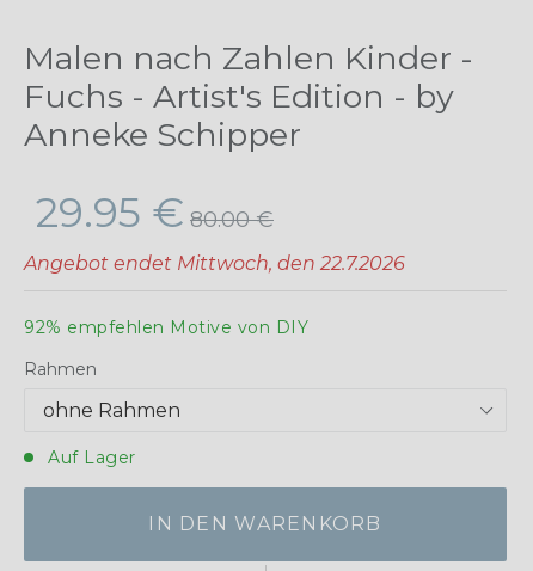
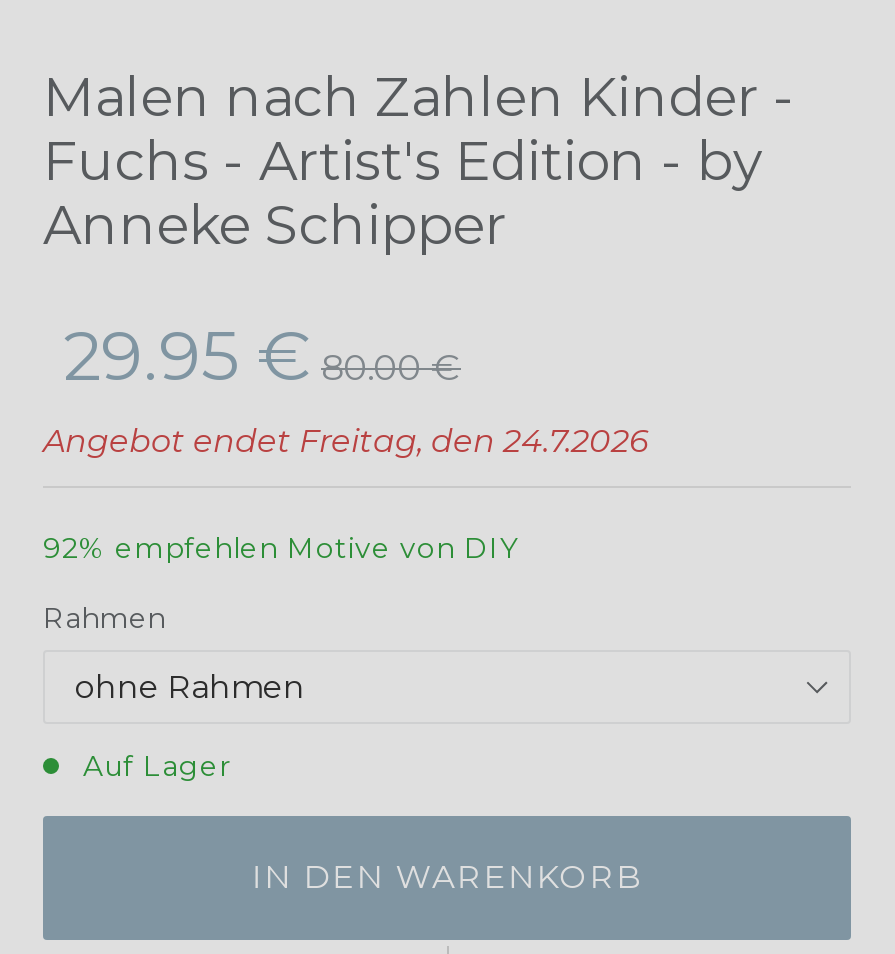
[24,252,405,275] Angebot endet Mittwoch, den 22.7.2026 -> [43,422,649,460] Angebot endet Freitag, den 24.7.2026

